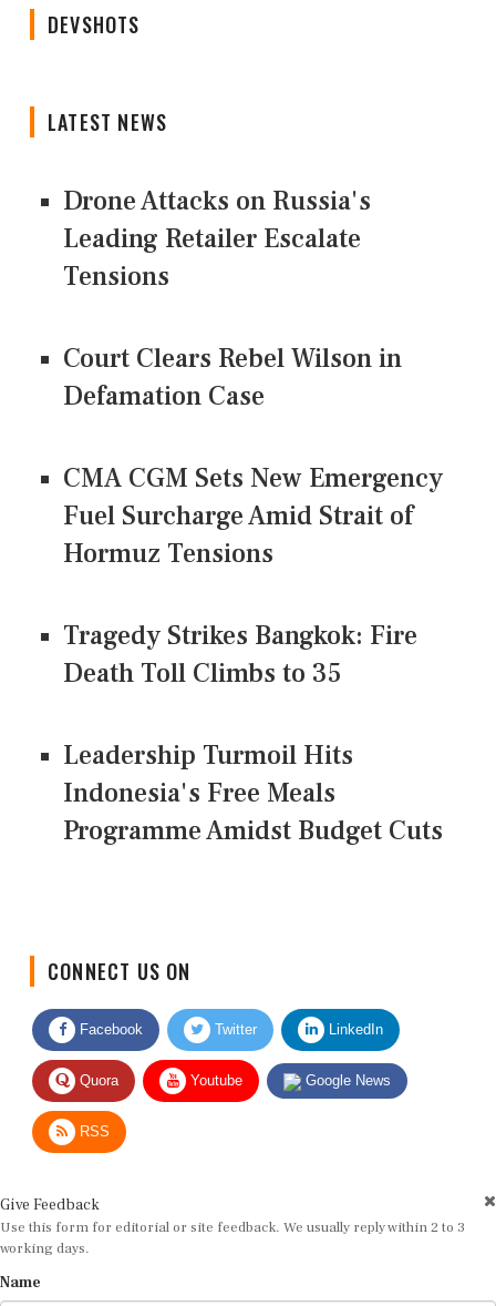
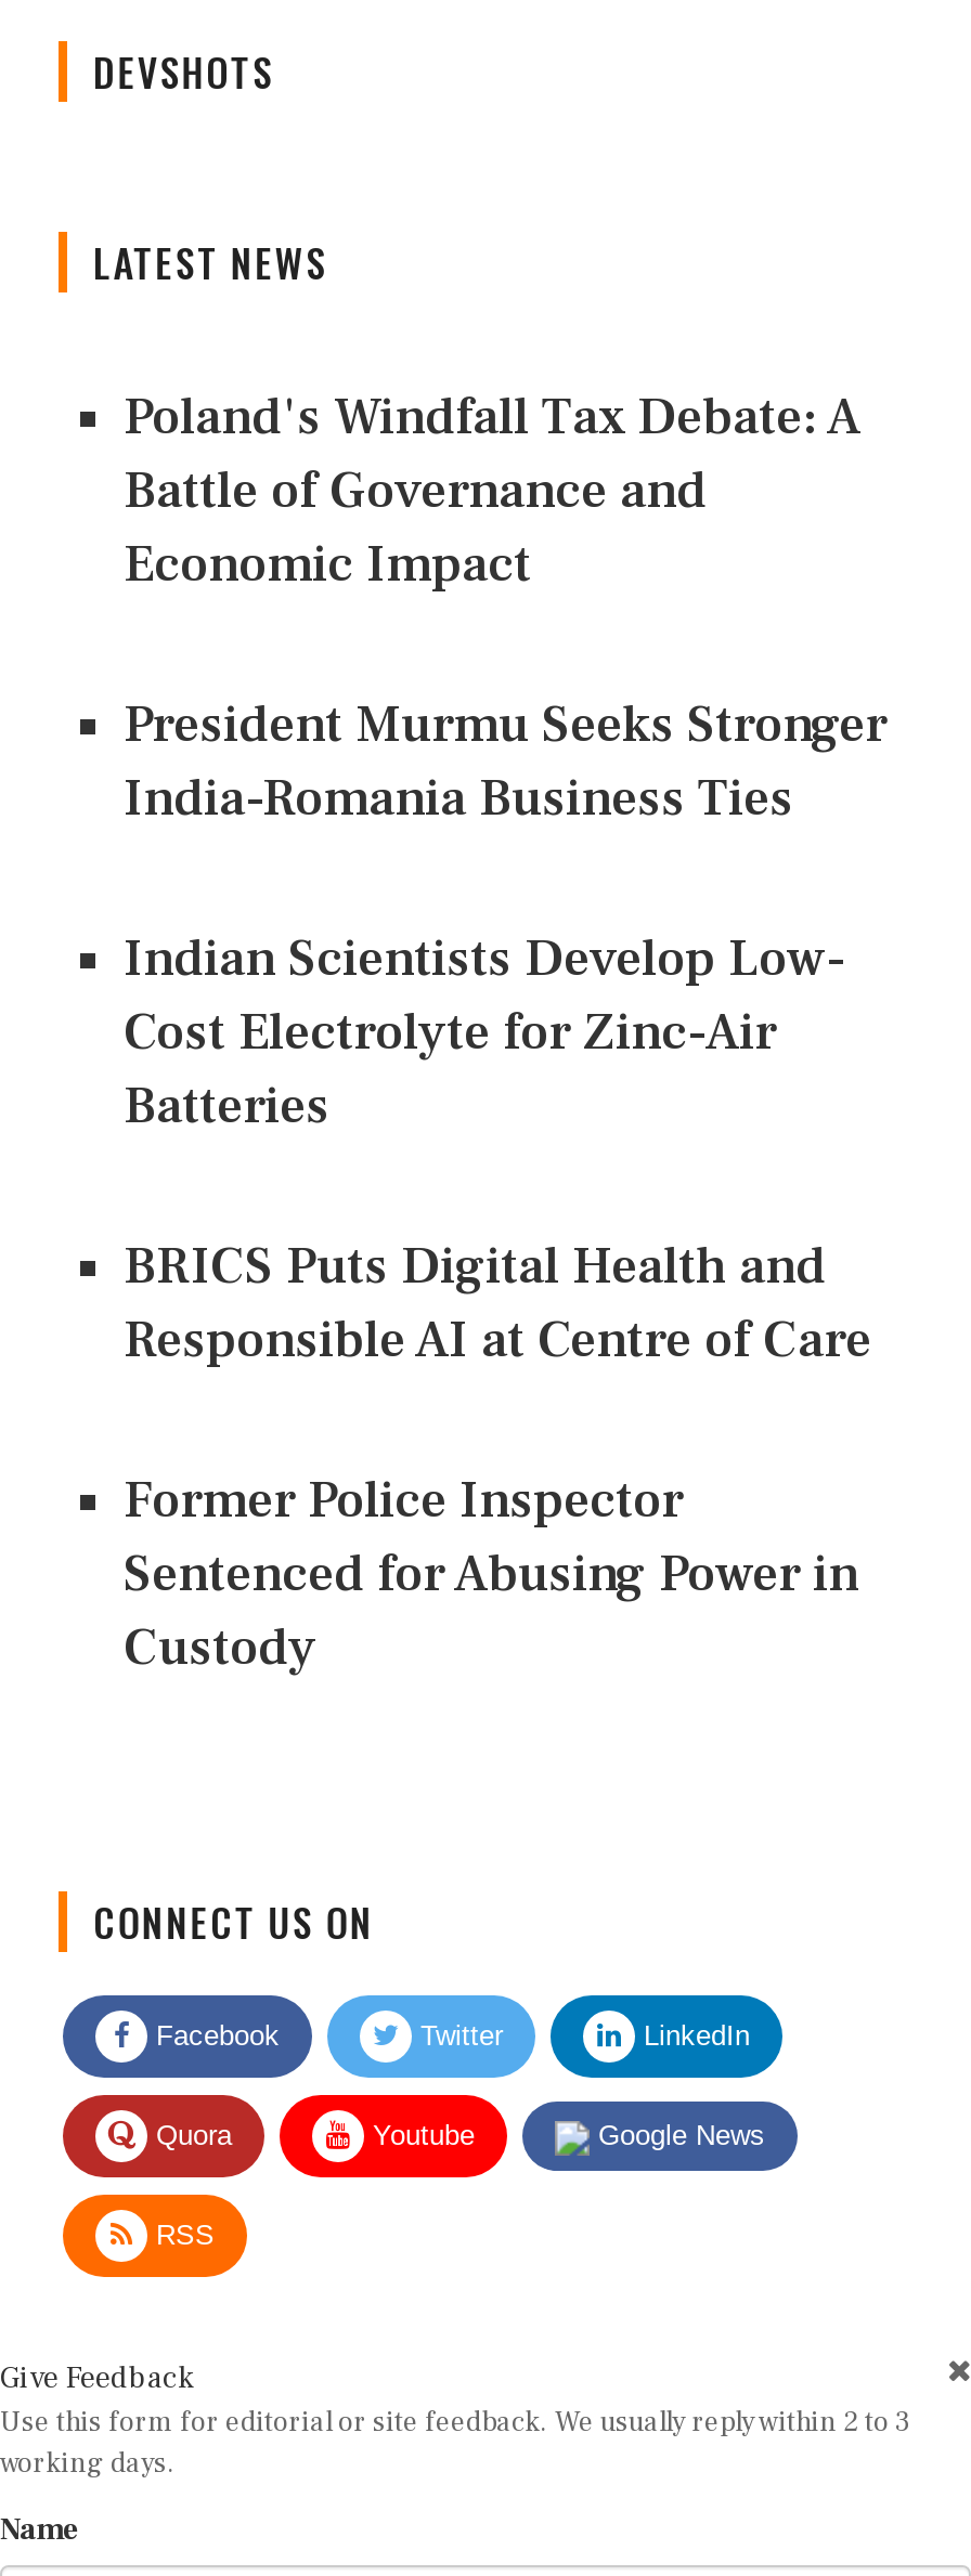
[63,184,371,294] Drone Attacks on Russia's | Leading Retailer Escalate | Tensions -> [124,383,860,598] Poland's Windfall Tax Debate: A | Battle of Governance and | Economic Impact
[63,341,402,414] Court Clears Rebel Wilson in | Defamation Case -> [124,691,886,832] President Murmu Seeks Stronger | India-Romania Business Ties
[63,461,443,571] CMA CGM Sets New Emergency | Fuel Surcharge Amid Strait of | Hormuz Tensions -> [124,925,843,1140] Indian Scientists Develop Low- | Cost Electrolyte for Zinc-Air | Batteries
[63,619,417,691] Tragedy Strikes Bangkok: Fire | Death Toll Climbs to 35 -> [124,1233,871,1374] BRICS Puts Digital Health and | Responsible AI at Centre of Care
[63,738,443,848] Leadership Turmoil Hits | Indonesia's Free Meals | Programme Amidst Budget Cuts -> [124,1467,858,1681] Former Police Inspector | Sentenced for Abusing Power in | Custody

